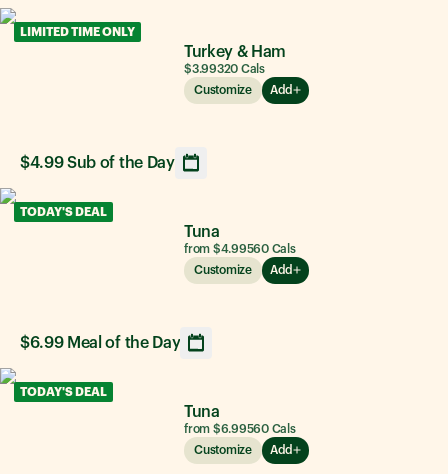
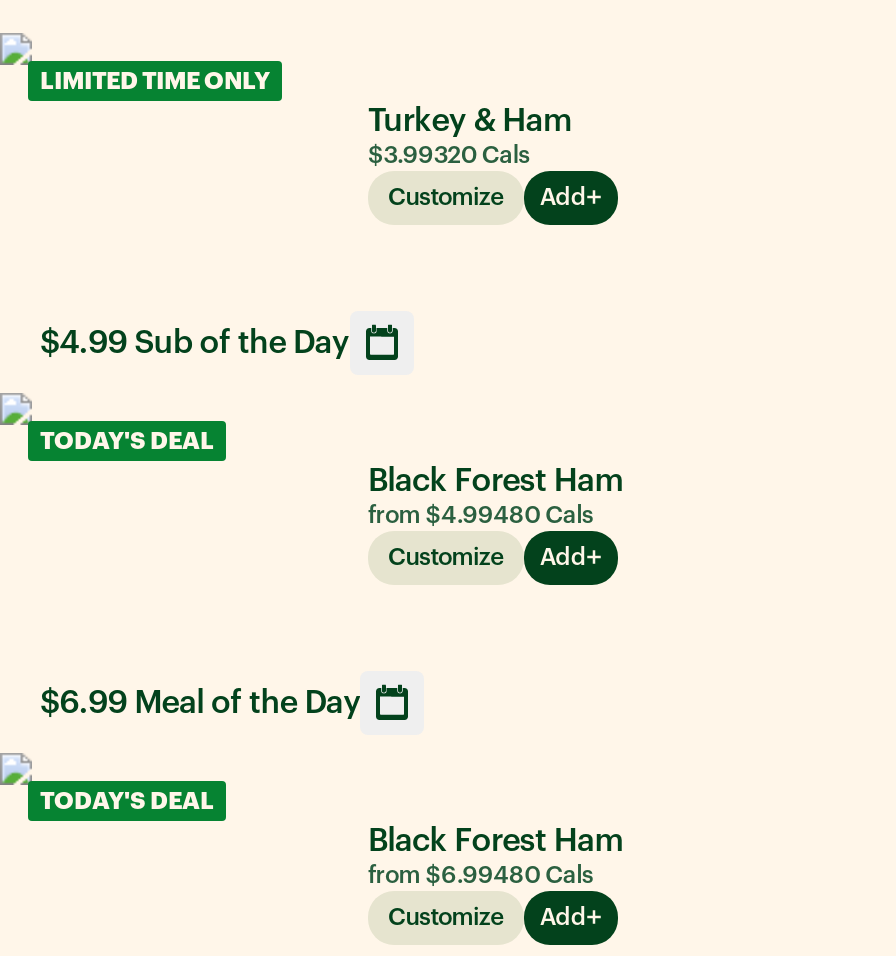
[184,223,296,254] Tuna | from $4.99560 Cals -> [368,464,624,526] Black Forest Ham | from $4.99480 Cals
[184,403,296,434] Tuna | from $6.99560 Cals -> [368,824,624,886] Black Forest Ham | from $6.99480 Cals

